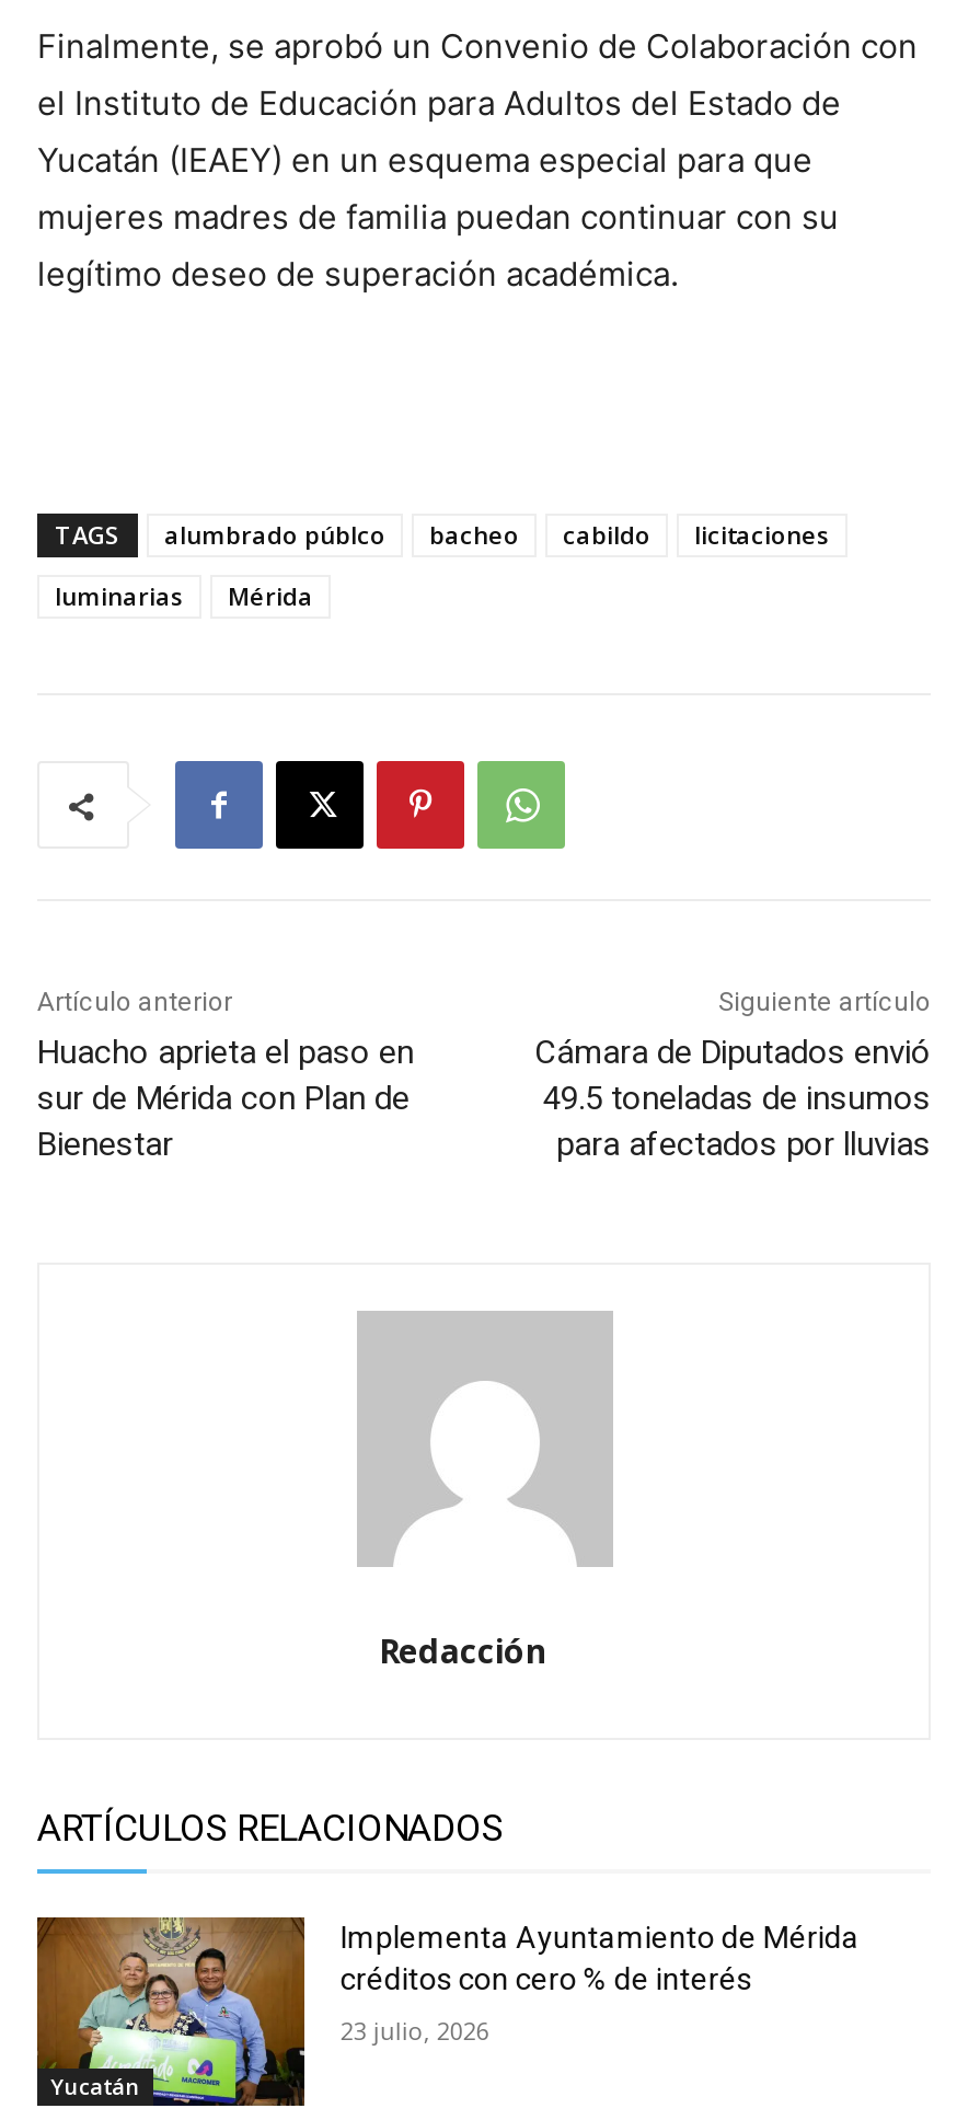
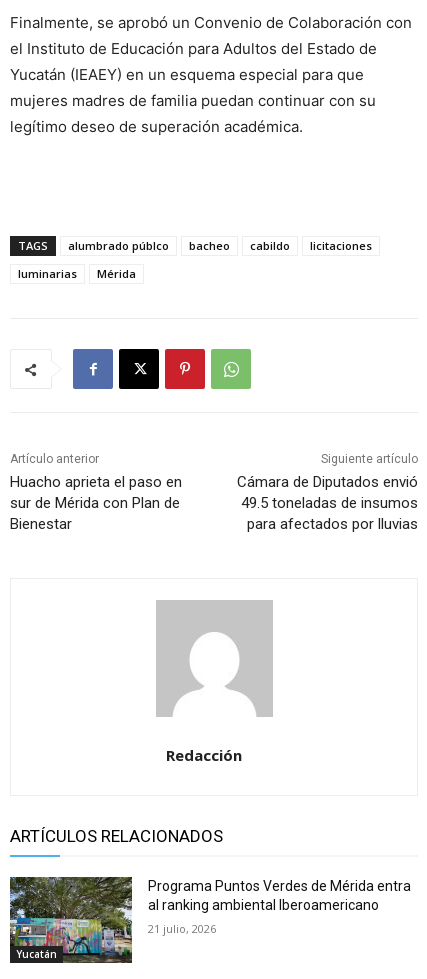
[35,1915,859,2106] [image] | Implementa Ayuntamiento de Mérida | créditos con cero % de interés -> [9,876,411,964] [image] | Programa Puntos Verdes de Mérida entra | al ranking ambiental Iberoamericano
[340,2014,489,2047] 23 julio, 2026 -> [148,921,216,936] 21 julio, 2026

